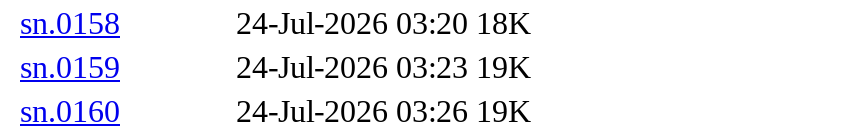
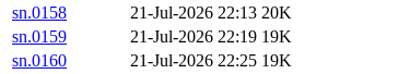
[236,7,532,41] 24-Jul-2026 03:20 18K -> [130,4,292,22] 21-Jul-2026 22:13 20K
[236,51,532,85] 24-Jul-2026 03:23 19K -> [130,28,292,46] 21-Jul-2026 22:19 19K
[236,95,532,129] 24-Jul-2026 03:26 19K -> [130,52,292,70] 21-Jul-2026 22:25 19K

